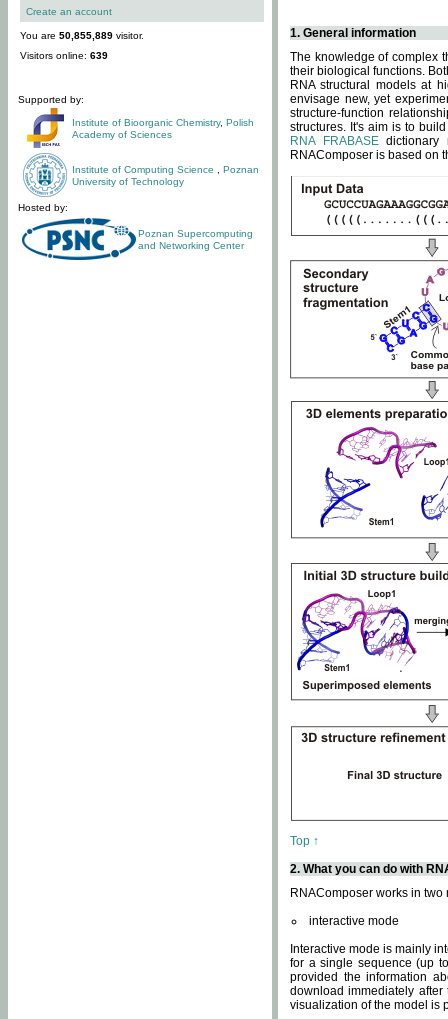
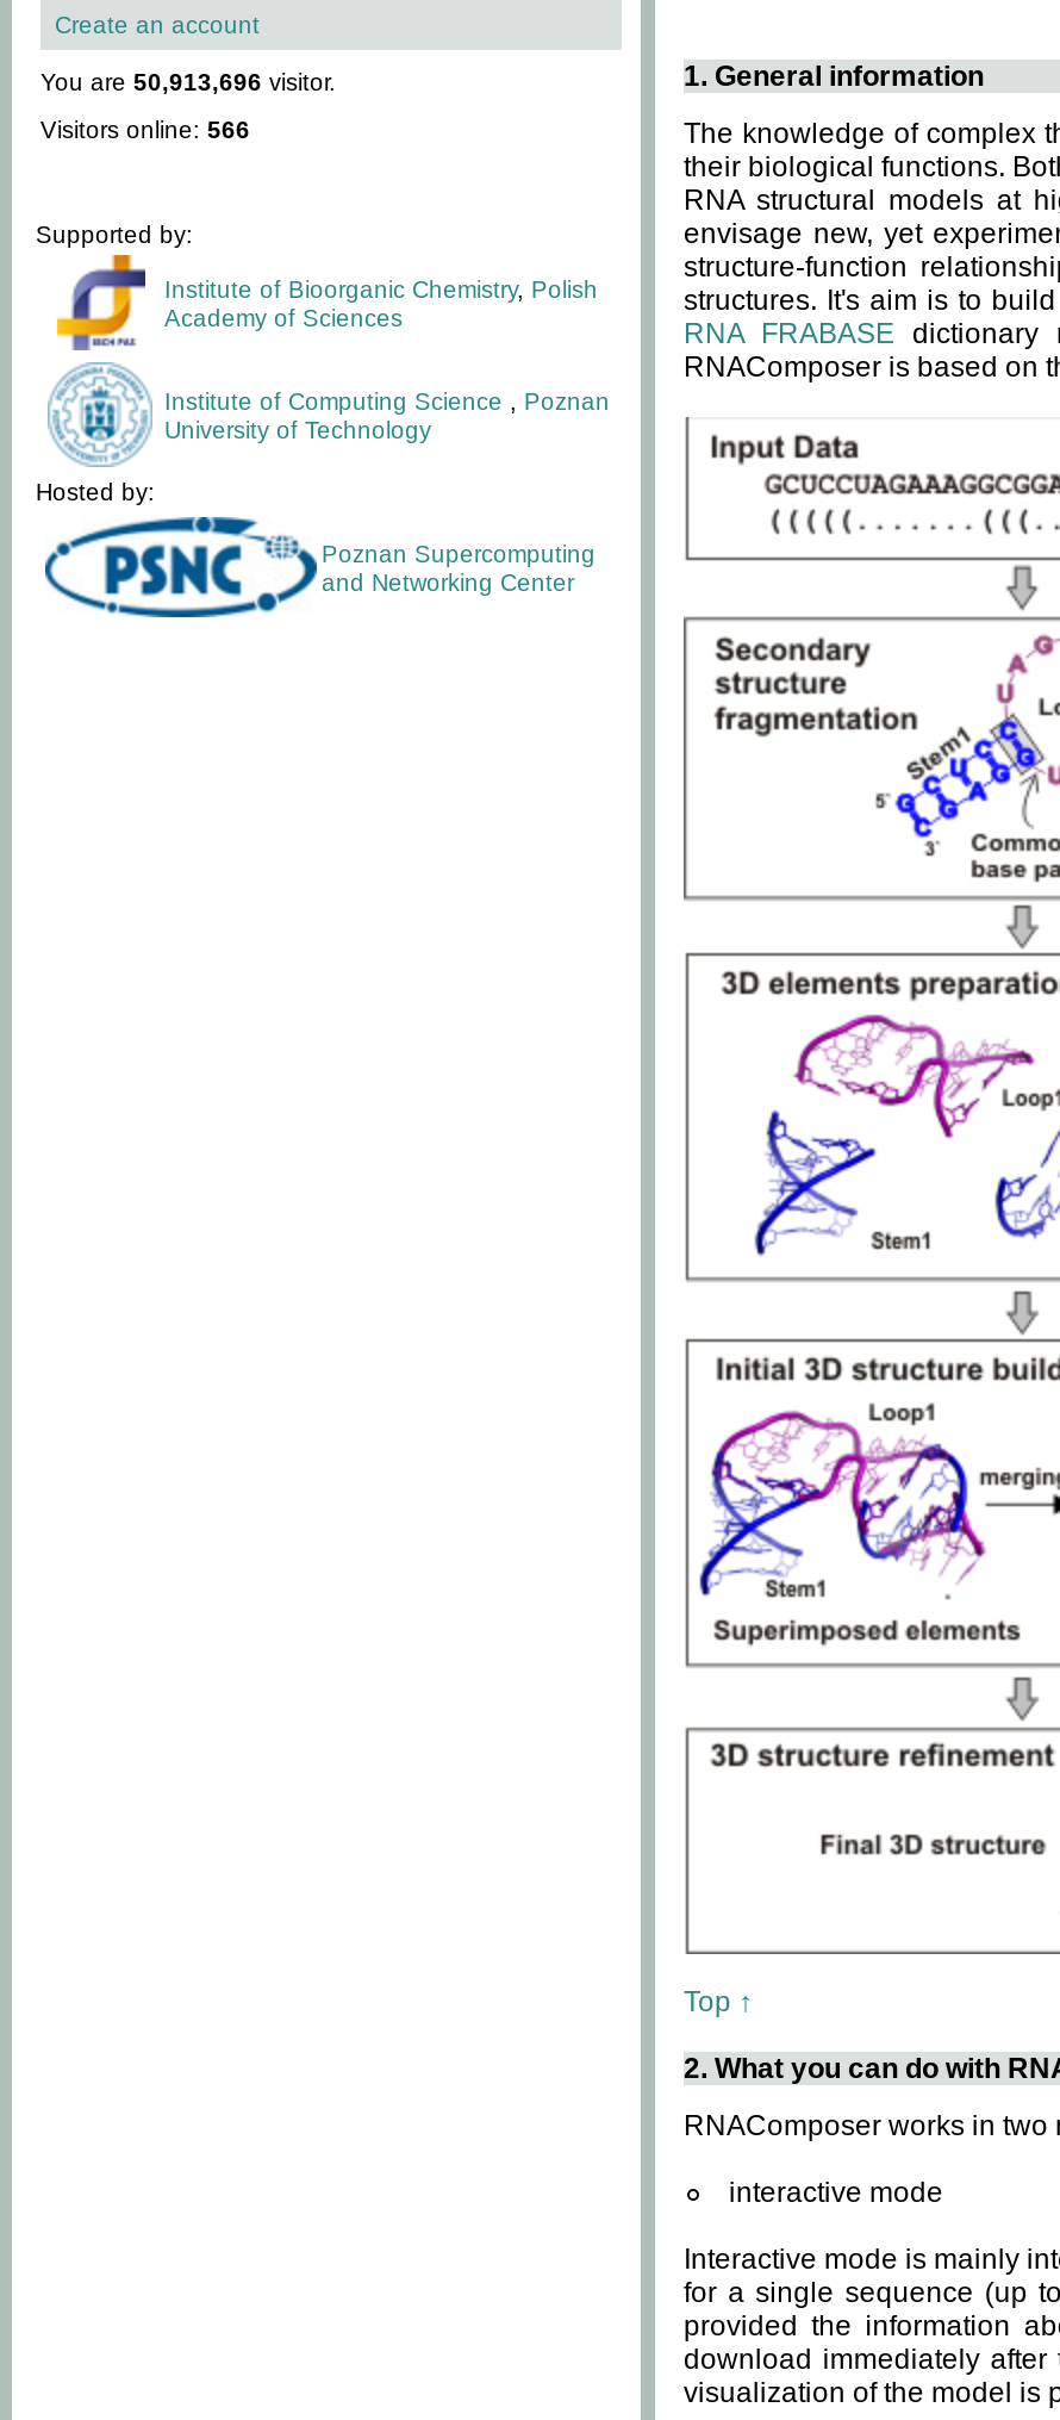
[20,30,144,41] You are 50,855,889 visitor. -> [40,69,336,95] You are 50,913,696 visitor.
[20,50,108,61] Visitors online: 639 -> [40,117,250,143] Visitors online: 566

